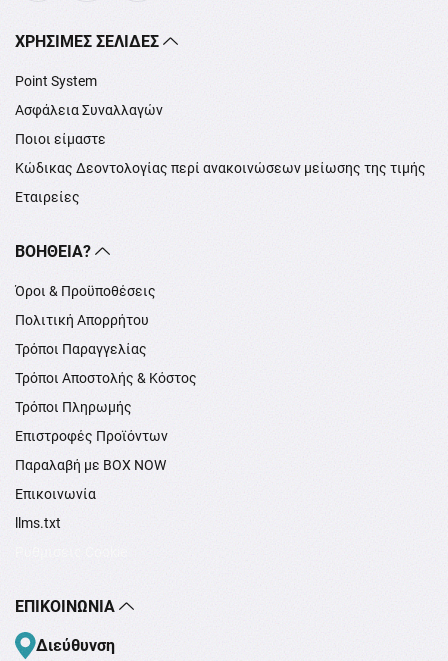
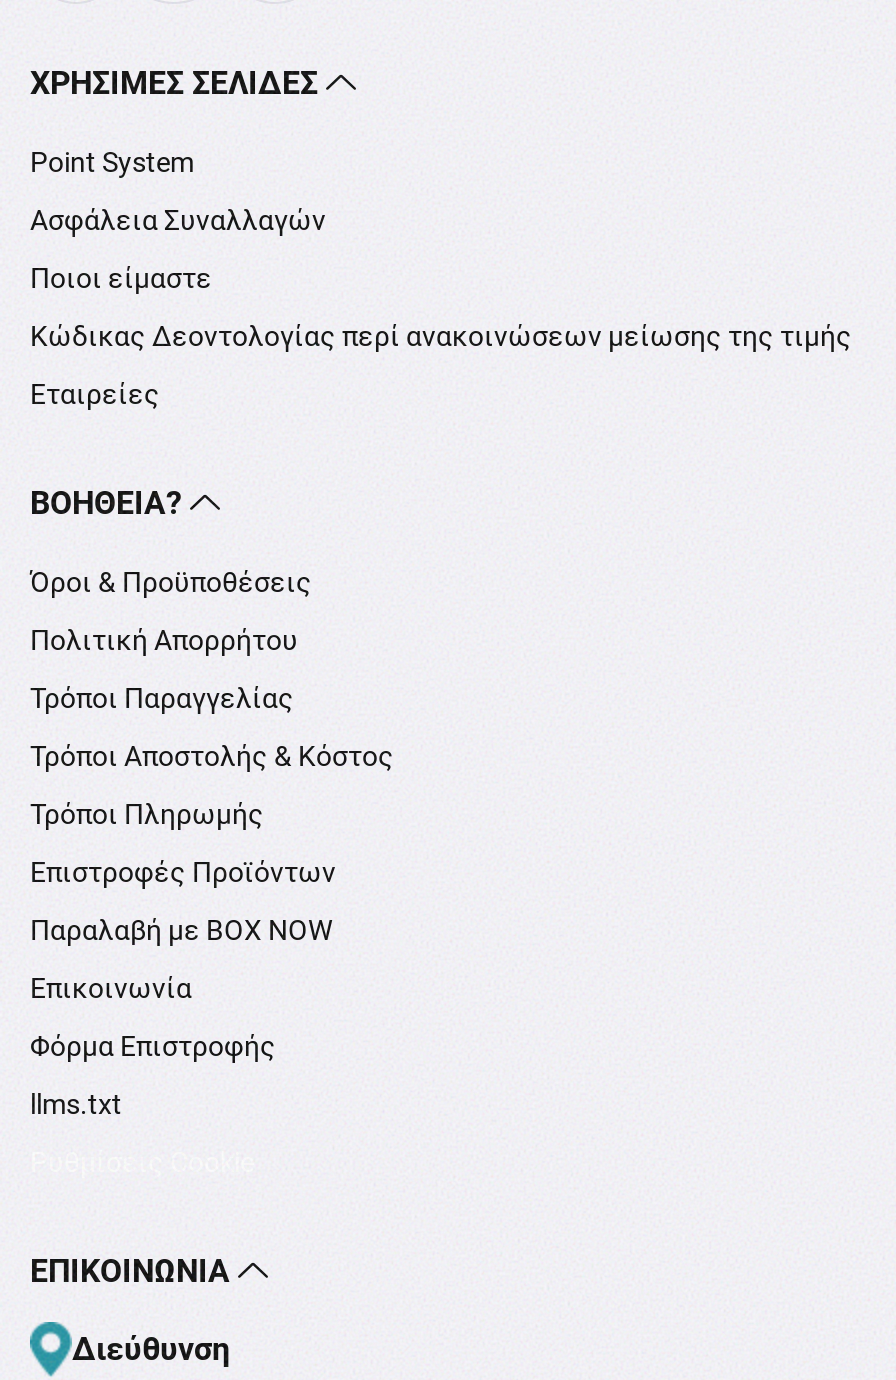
none -> [30,1030,276,1062] Φόρμα Επιστροφής

